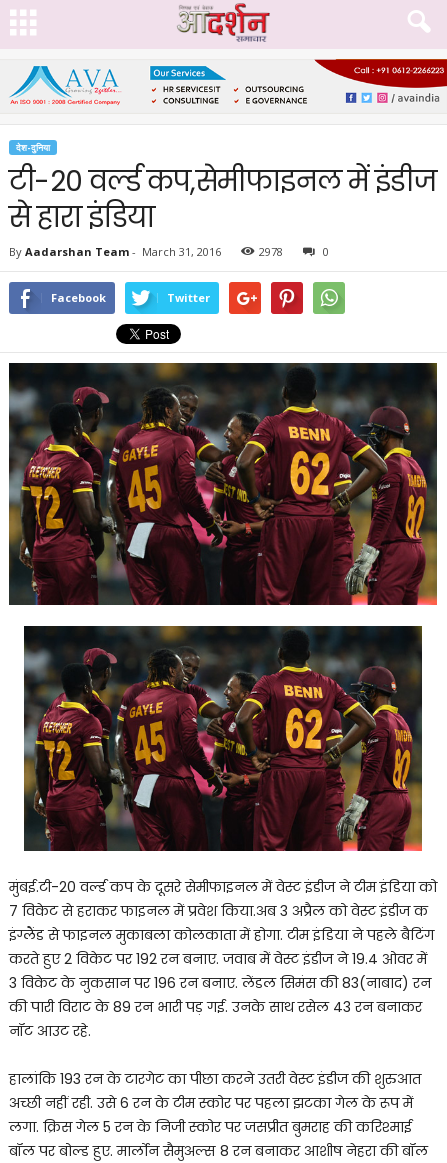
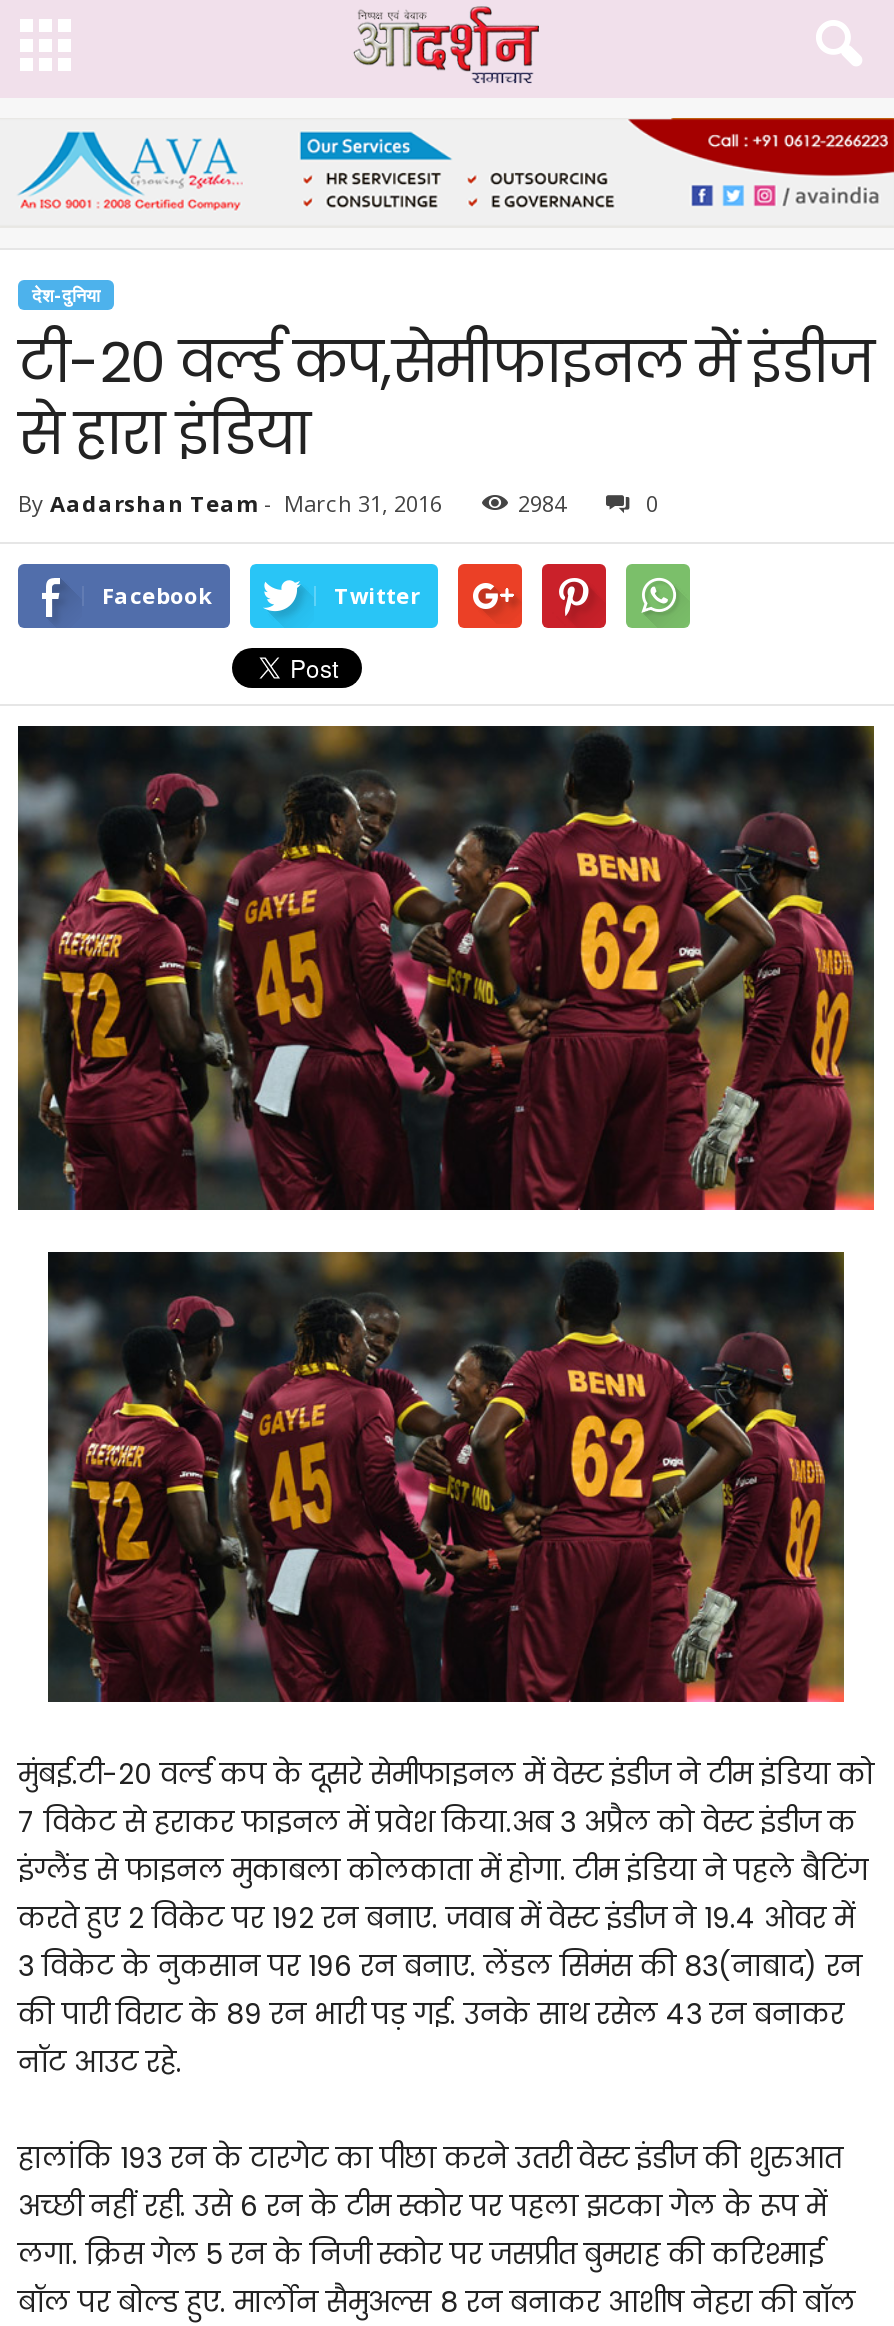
[259,244,283,259] 2978 -> [518,488,566,518] 2984

